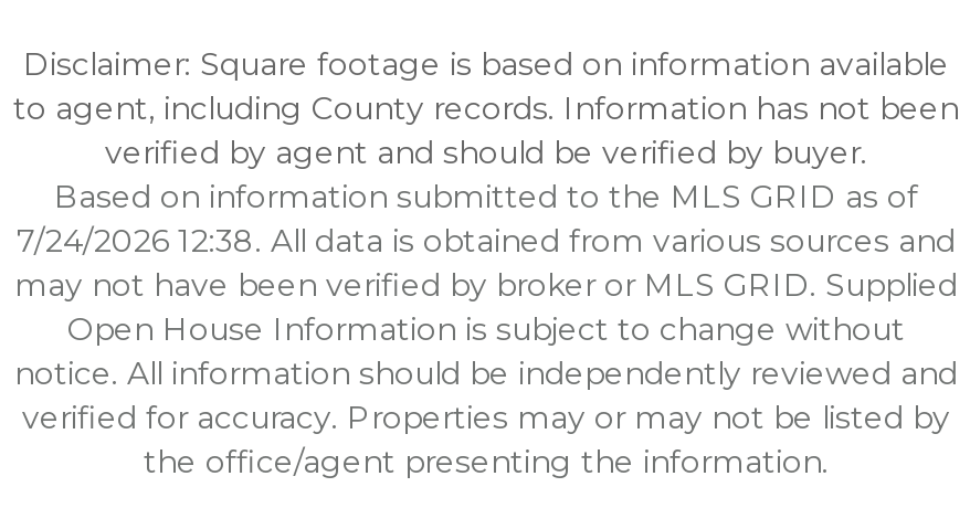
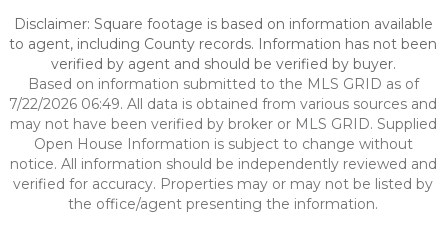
[17,221,956,261] 7/24/2026 12:38. All data is obtained from various sources and -> [9,95,437,113] 7/22/2026 06:49. All data is obtained from various sources and

